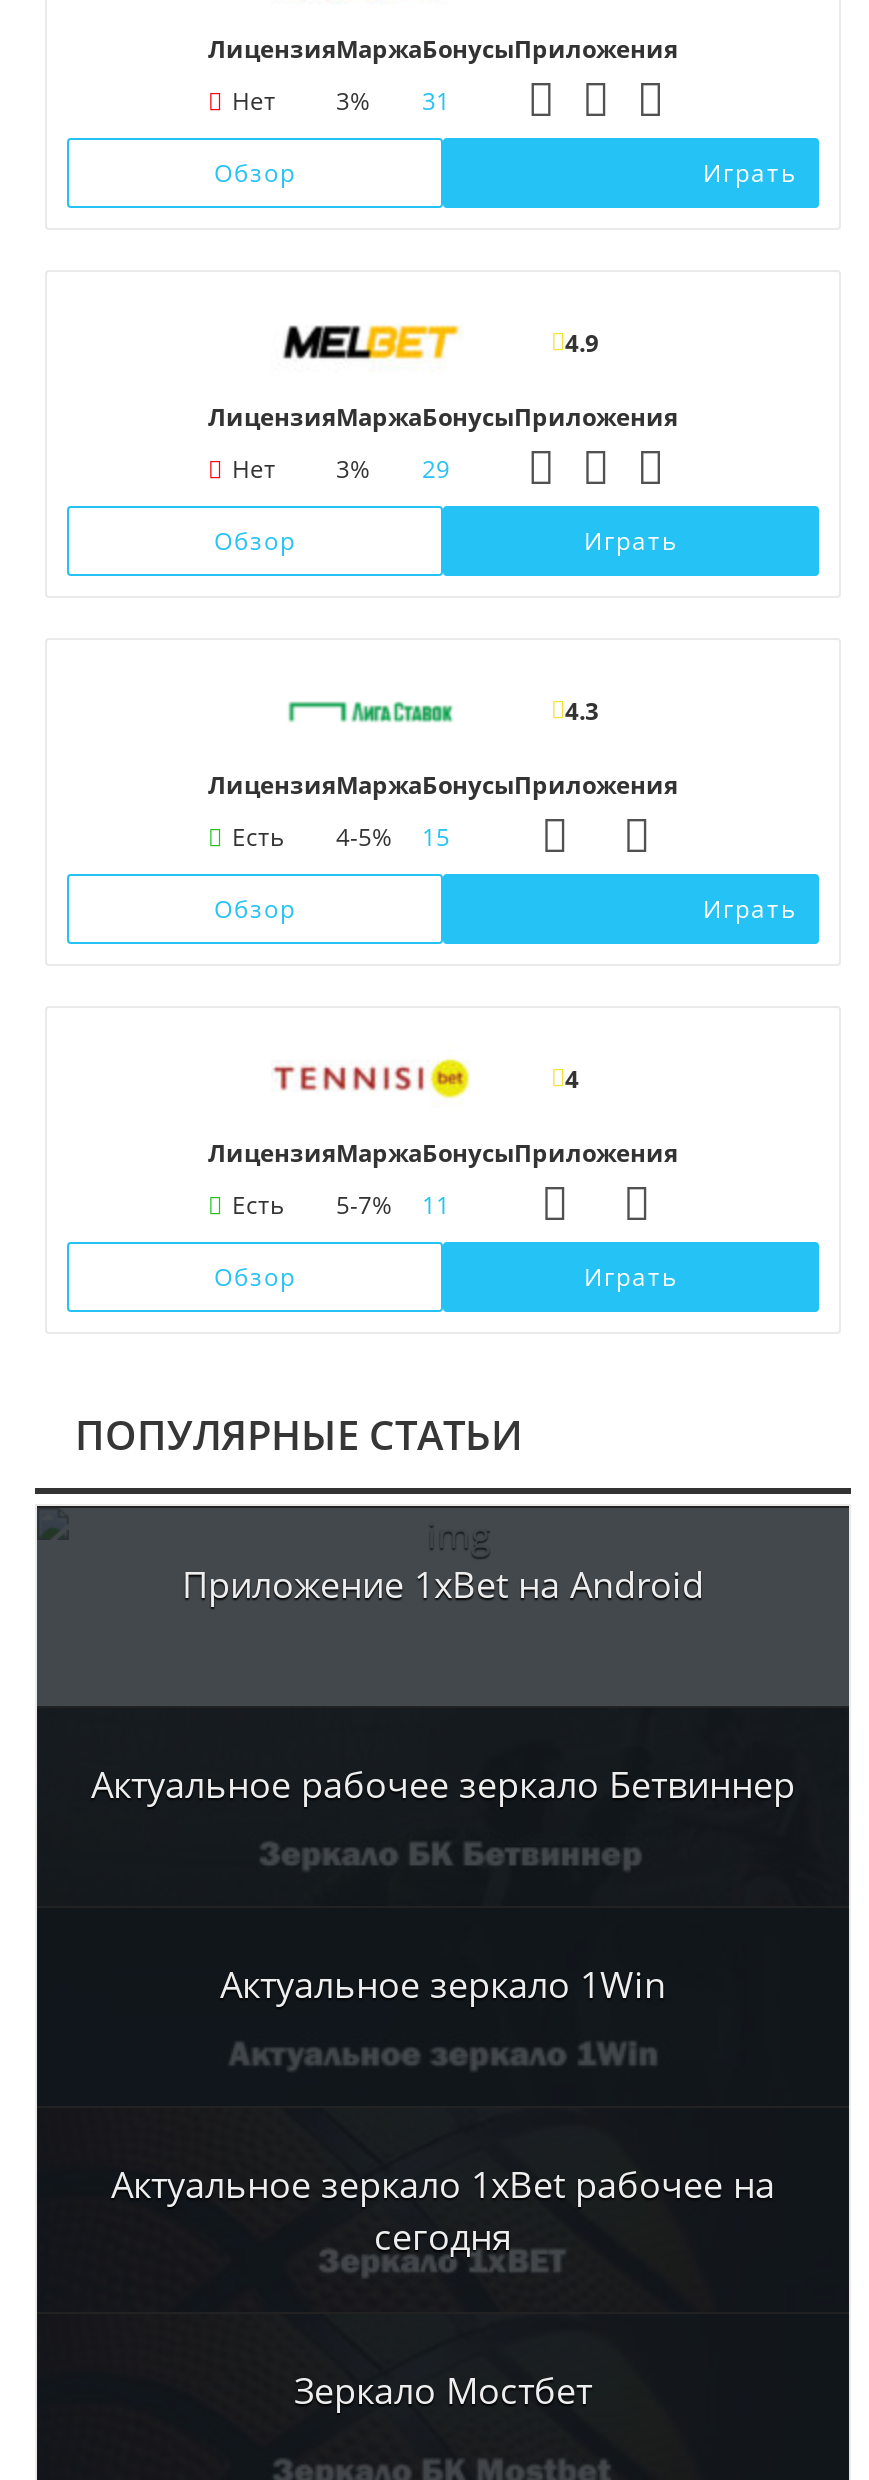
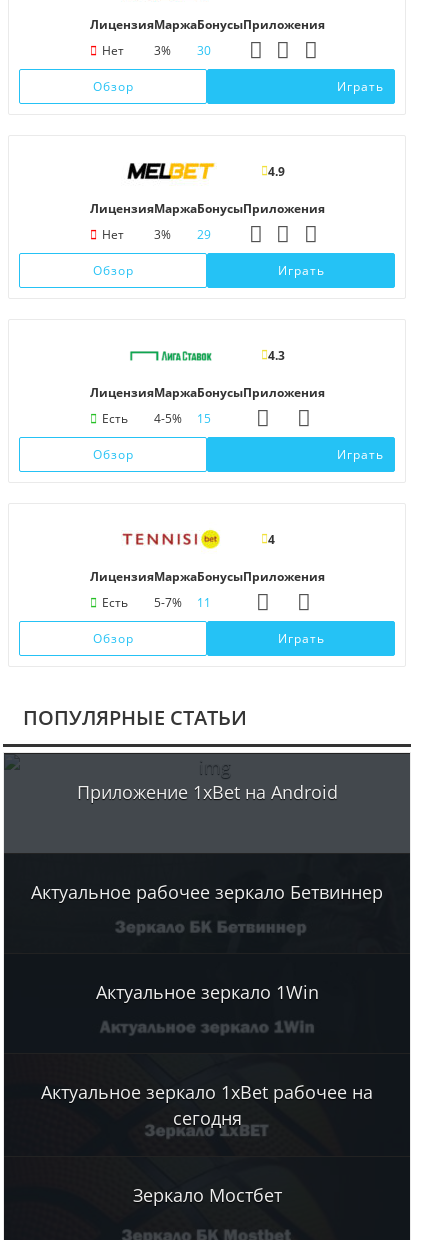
[232,84,450,118] Нет 3% 31 -> [101,42,210,59] Нет 3% 30

